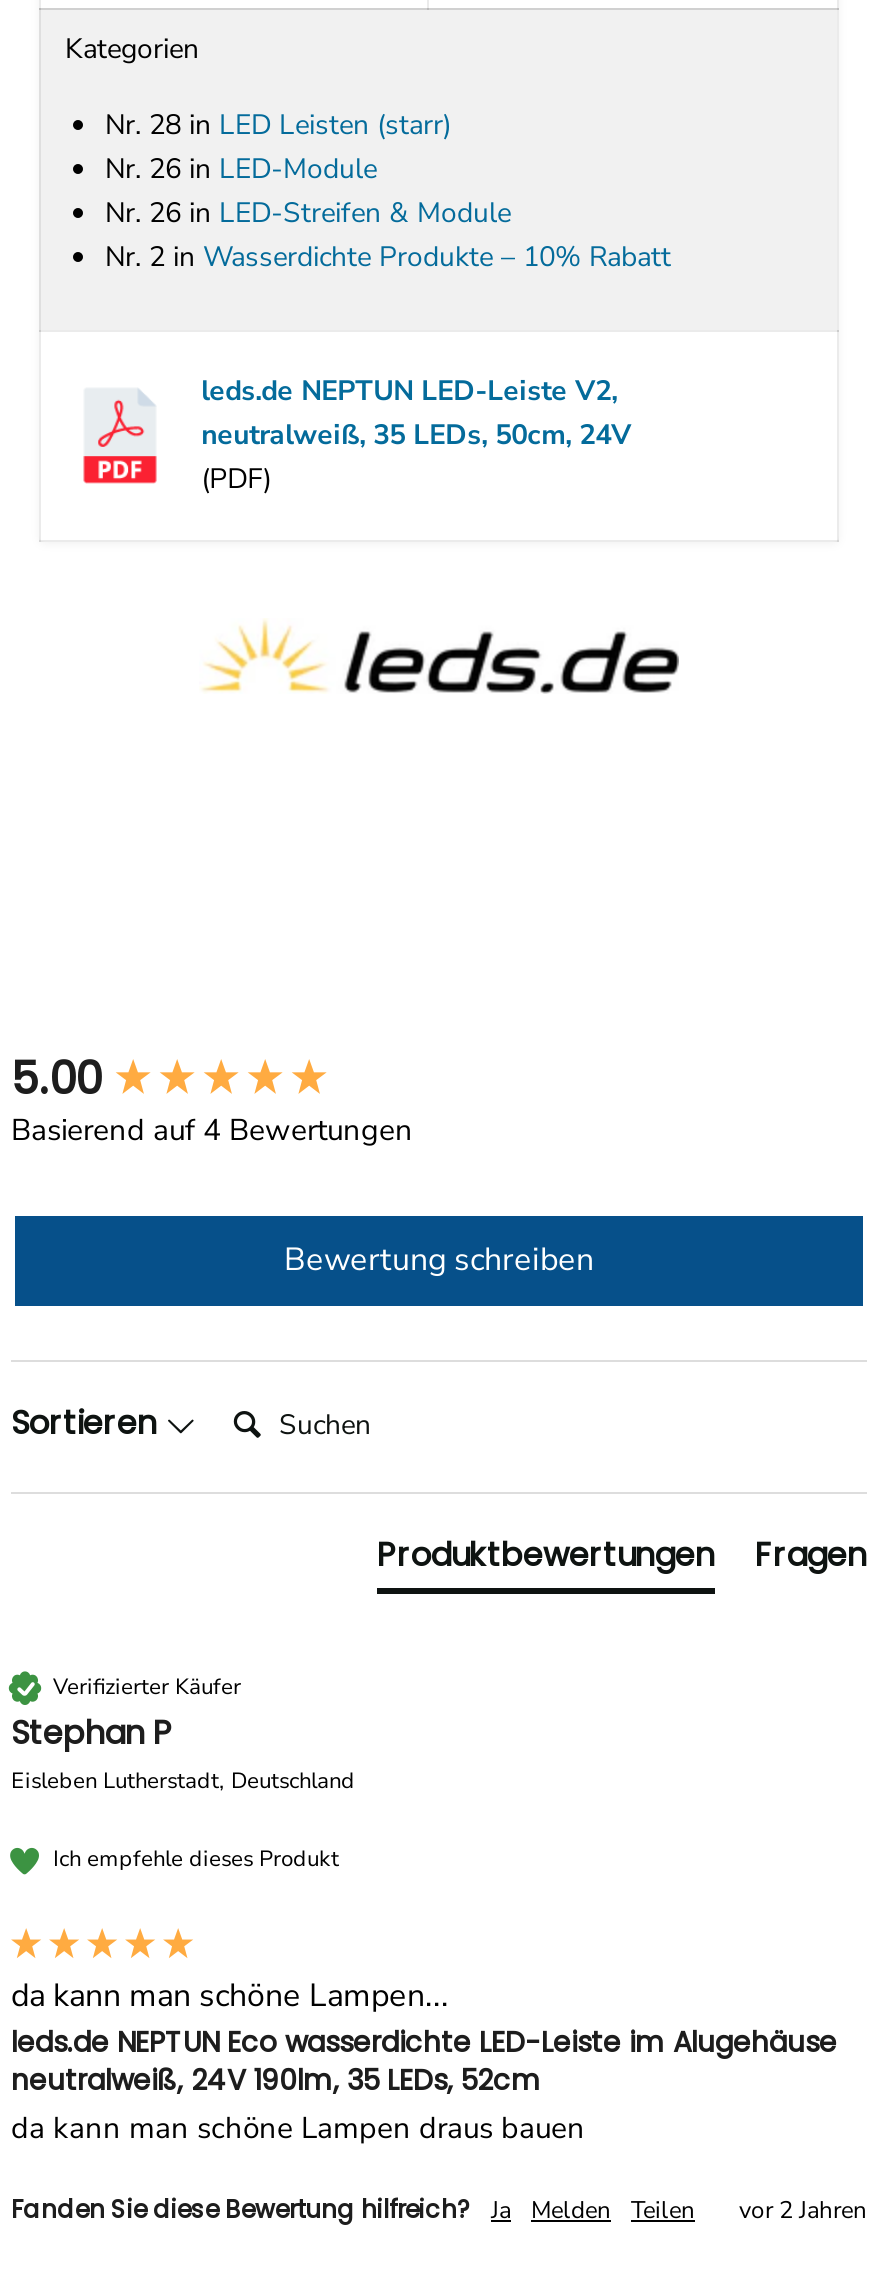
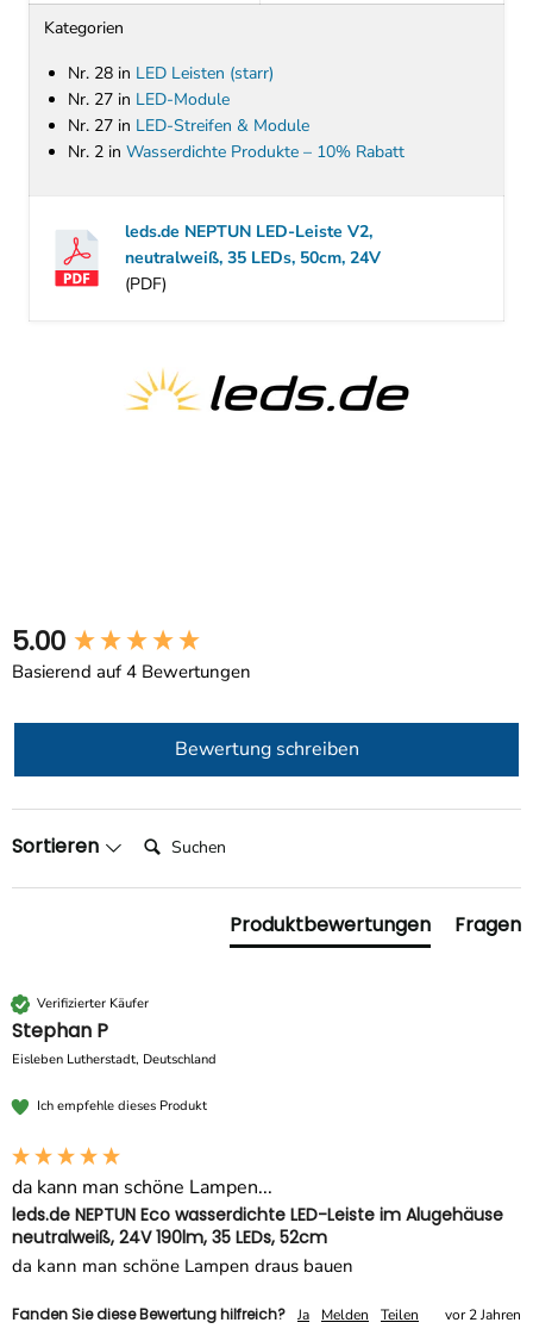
[105,150,377,188] Nr. 26 in LED-Module -> [68,88,230,111] Nr. 27 in LED-Module
[105,194,511,232] Nr. 26 in LED-Streifen & Module -> [68,114,309,137] Nr. 27 in LED-Streifen & Module

